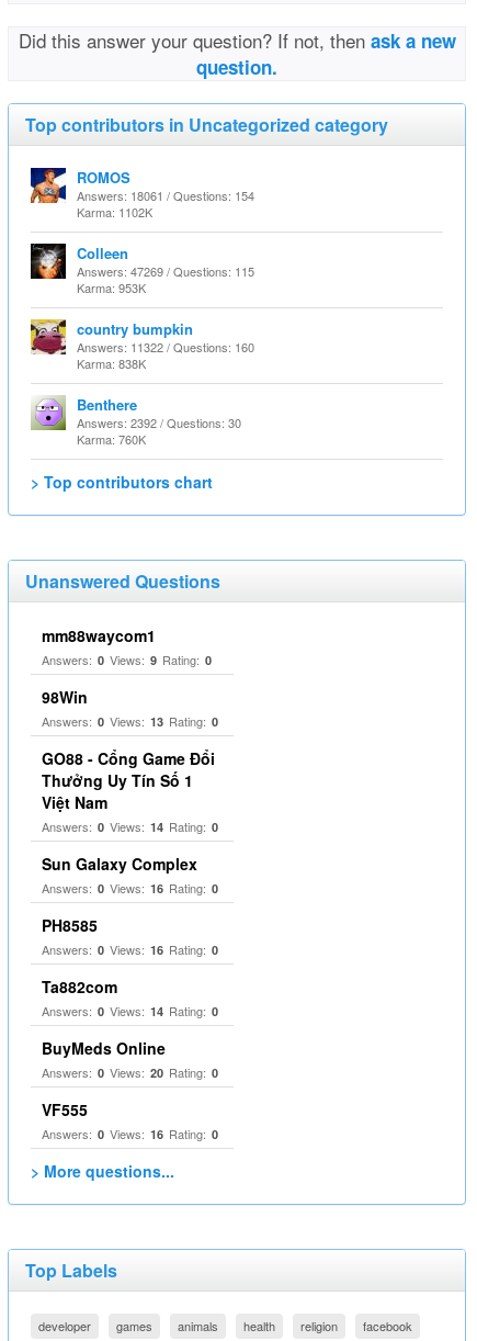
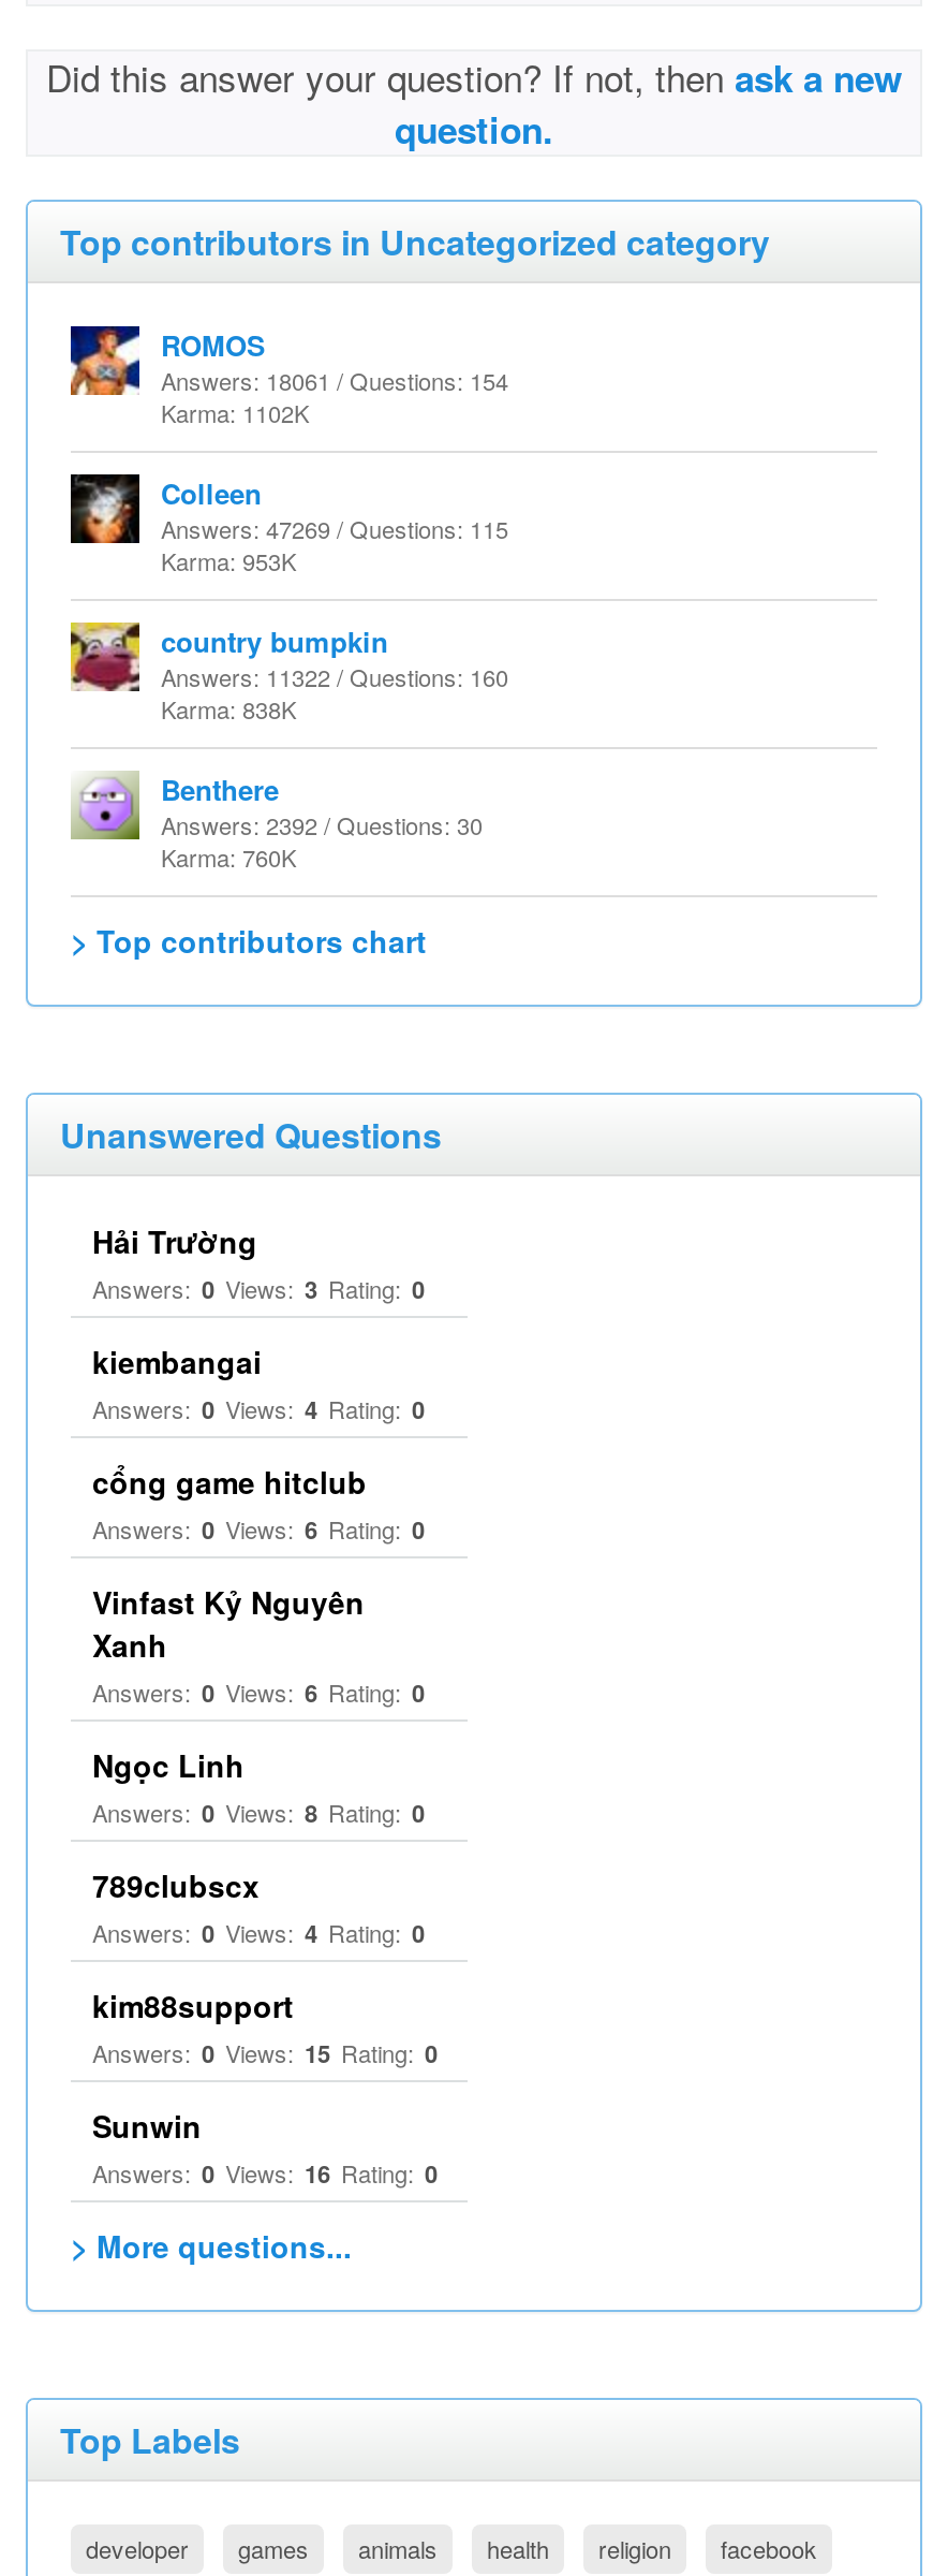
[42,624,212,668] mm88waycom1 | Answers: 0 Views: 9 Rating: 0 -> [92,1219,425,1305] Hải Trường | Answers: 0 Views: 3 Rating: 0
[42,686,218,730] 98Win | Answers: 0 Views: 13 Rating: 0 -> [92,1340,425,1425] kiembangai | Answers: 0 Views: 4 Rating: 0
[42,747,218,835] GO88 - Cổng Game Đổi | Thưởng Uy Tín Số 1 | Việt Nam | Answers: 0 Views: 14 Rating: 0 -> [92,1460,425,1546] cổng game hitclub | Answers: 0 Views: 6 Rating: 0
[42,853,218,897] Sun Galaxy Complex | Answers: 0 Views: 16 Rating: 0 -> [92,1580,425,1709] Vinfast Kỷ Nguyên | Xanh | Answers: 0 Views: 6 Rating: 0
[42,914,218,958] PH8585 | Answers: 0 Views: 16 Rating: 0 -> [92,1743,425,1829] Ngọc Linh | Answers: 0 Views: 8 Rating: 0
[42,976,218,1019] Ta882com | Answers: 0 Views: 14 Rating: 0 -> [92,1863,425,1949] 789clubscx | Answers: 0 Views: 4 Rating: 0
[42,1037,218,1081] BuyMeds Online | Answers: 0 Views: 20 Rating: 0 -> [92,1984,438,2069] kim88support | Answers: 0 Views: 15 Rating: 0
[42,1098,88,1120] VF555 -> [92,2104,202,2147] Sunwin

